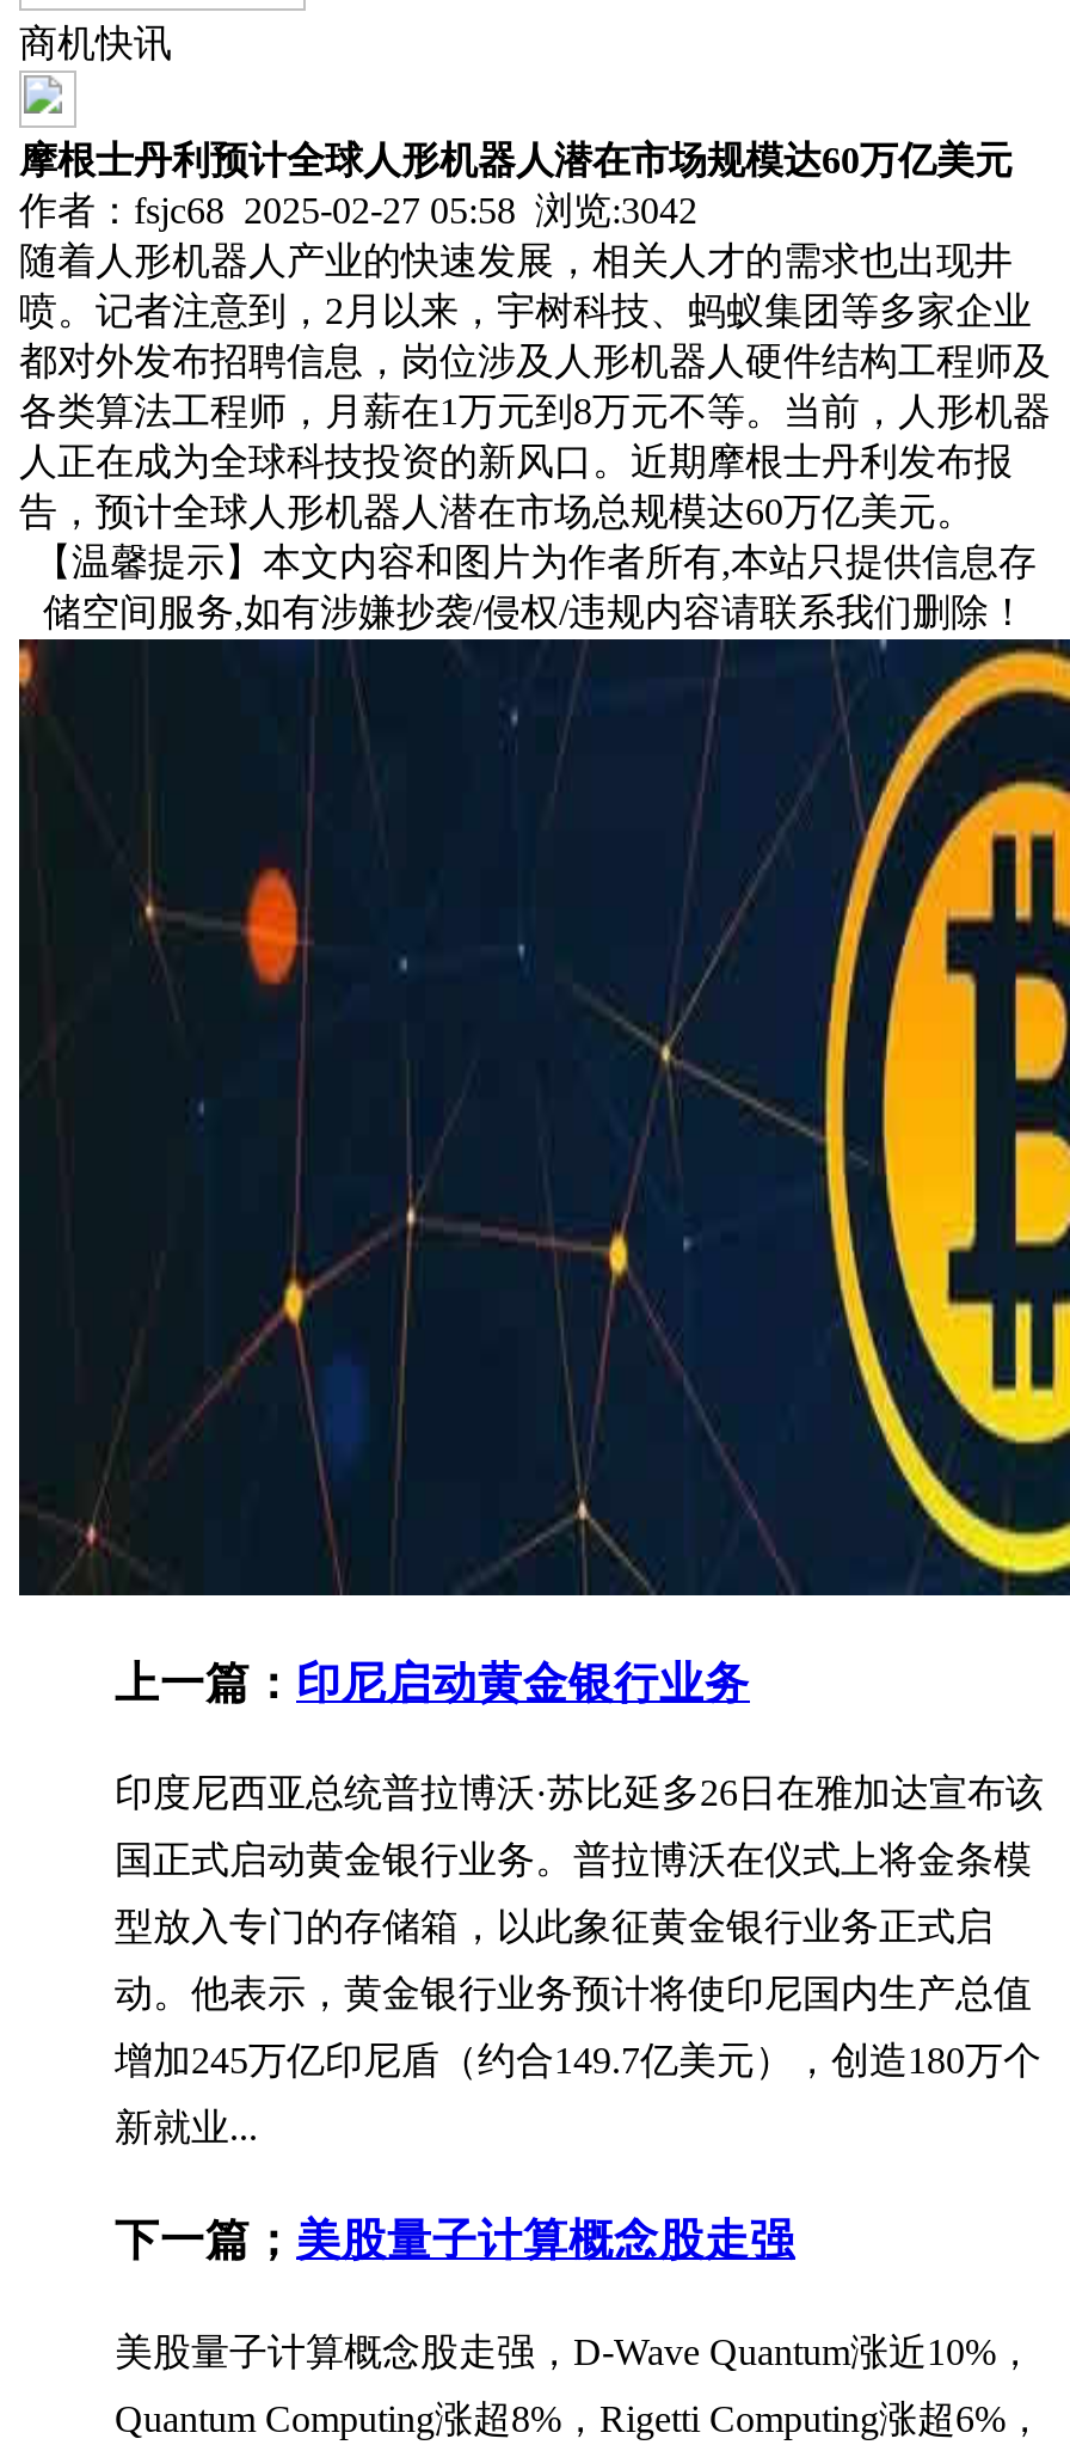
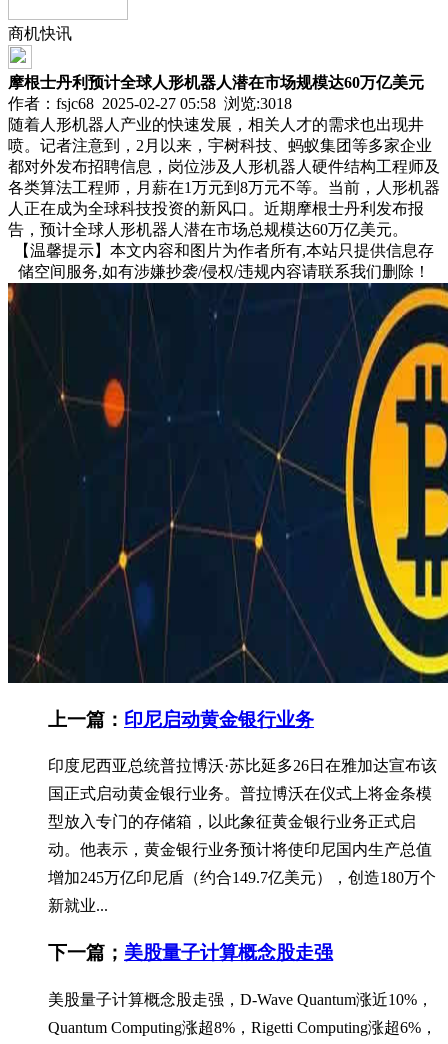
[19,190,697,231] 作者：fsjc68 2025-02-27 05:58 浏览:3042 -> [8,95,292,112] 作者：fsjc68 2025-02-27 05:58 浏览:3018

